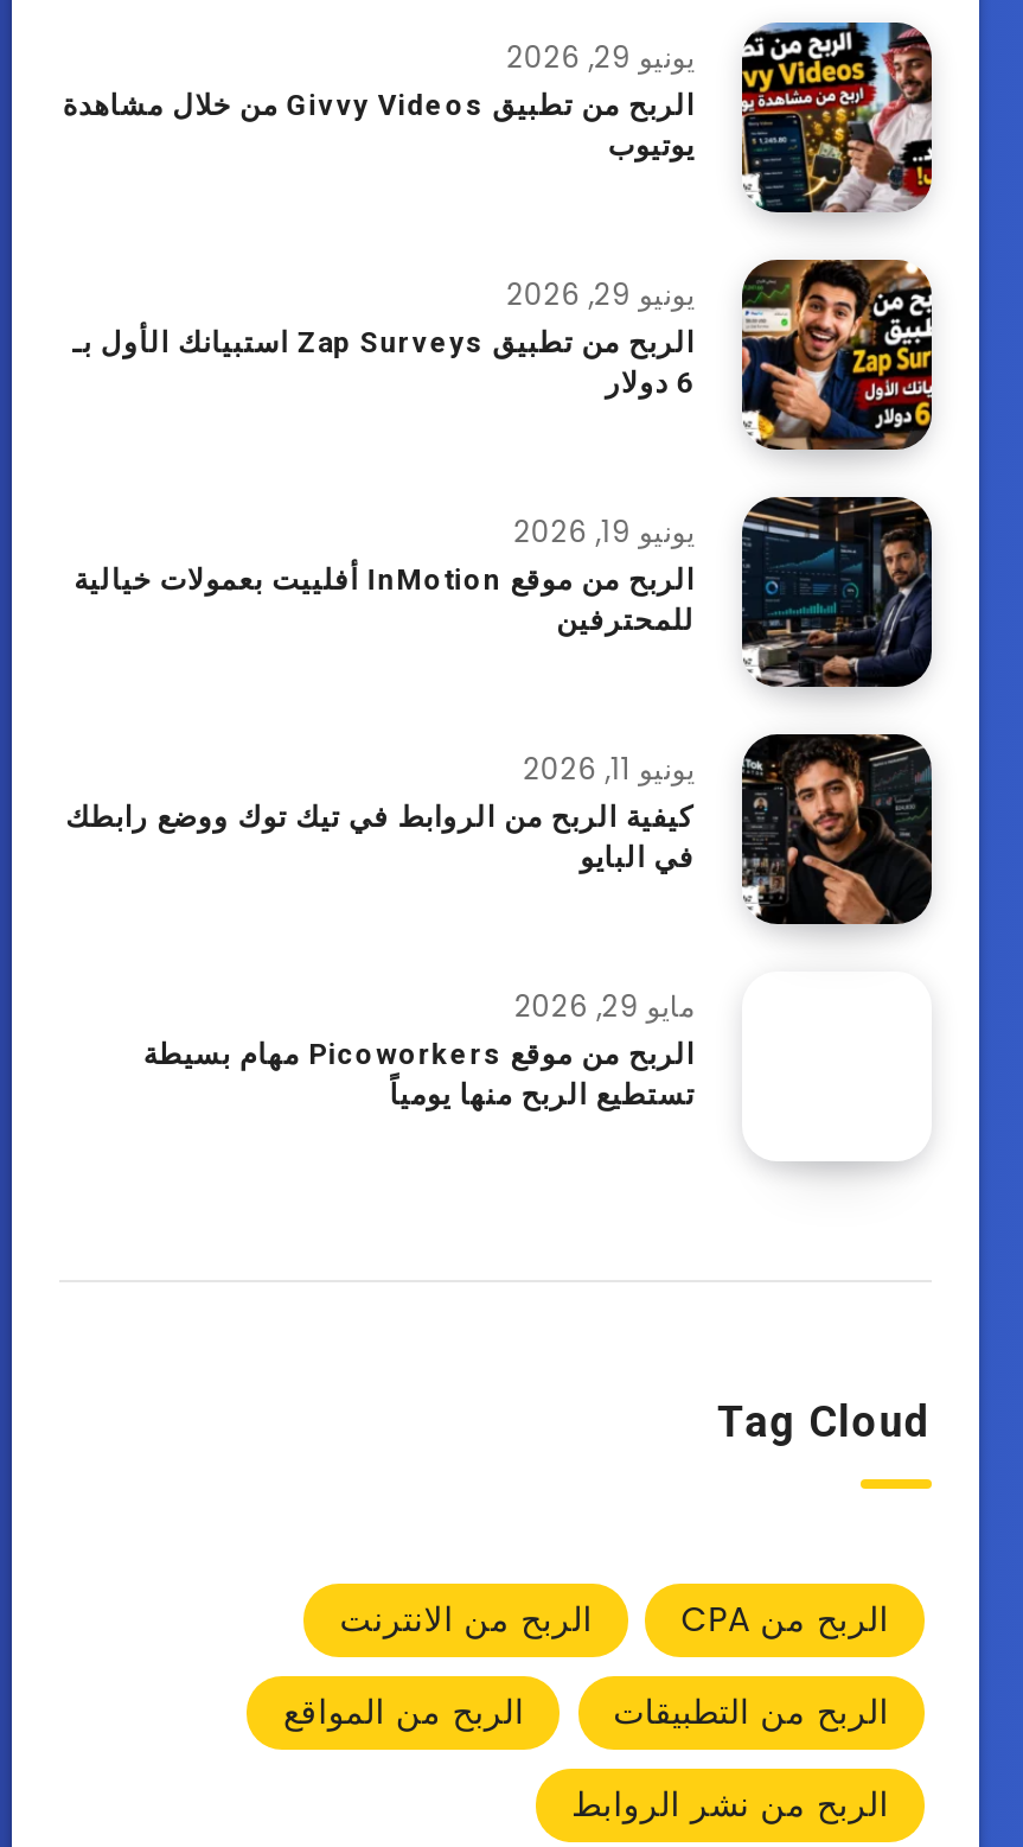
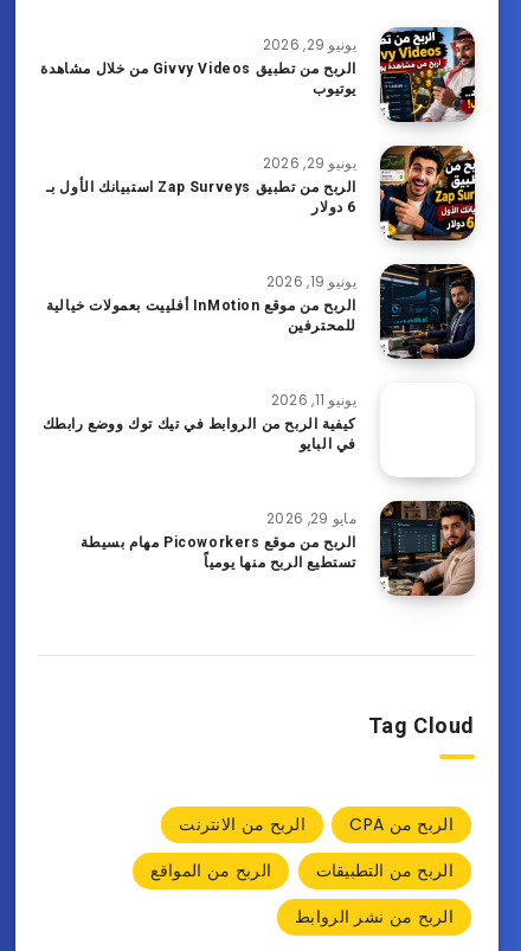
[740,732,934,926] [image] -> none
none -> [379,500,476,597] [image]

